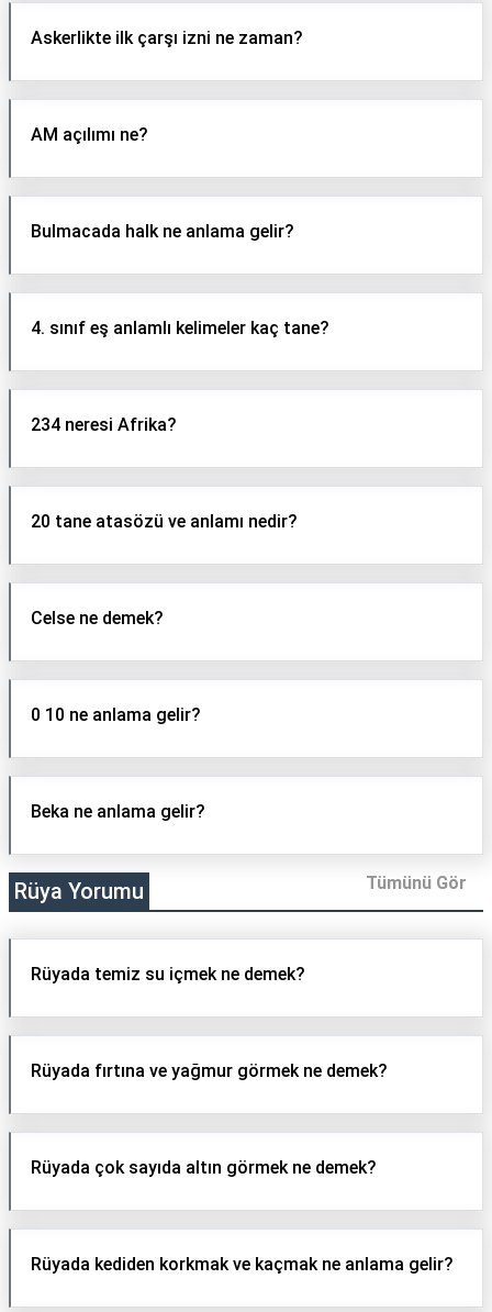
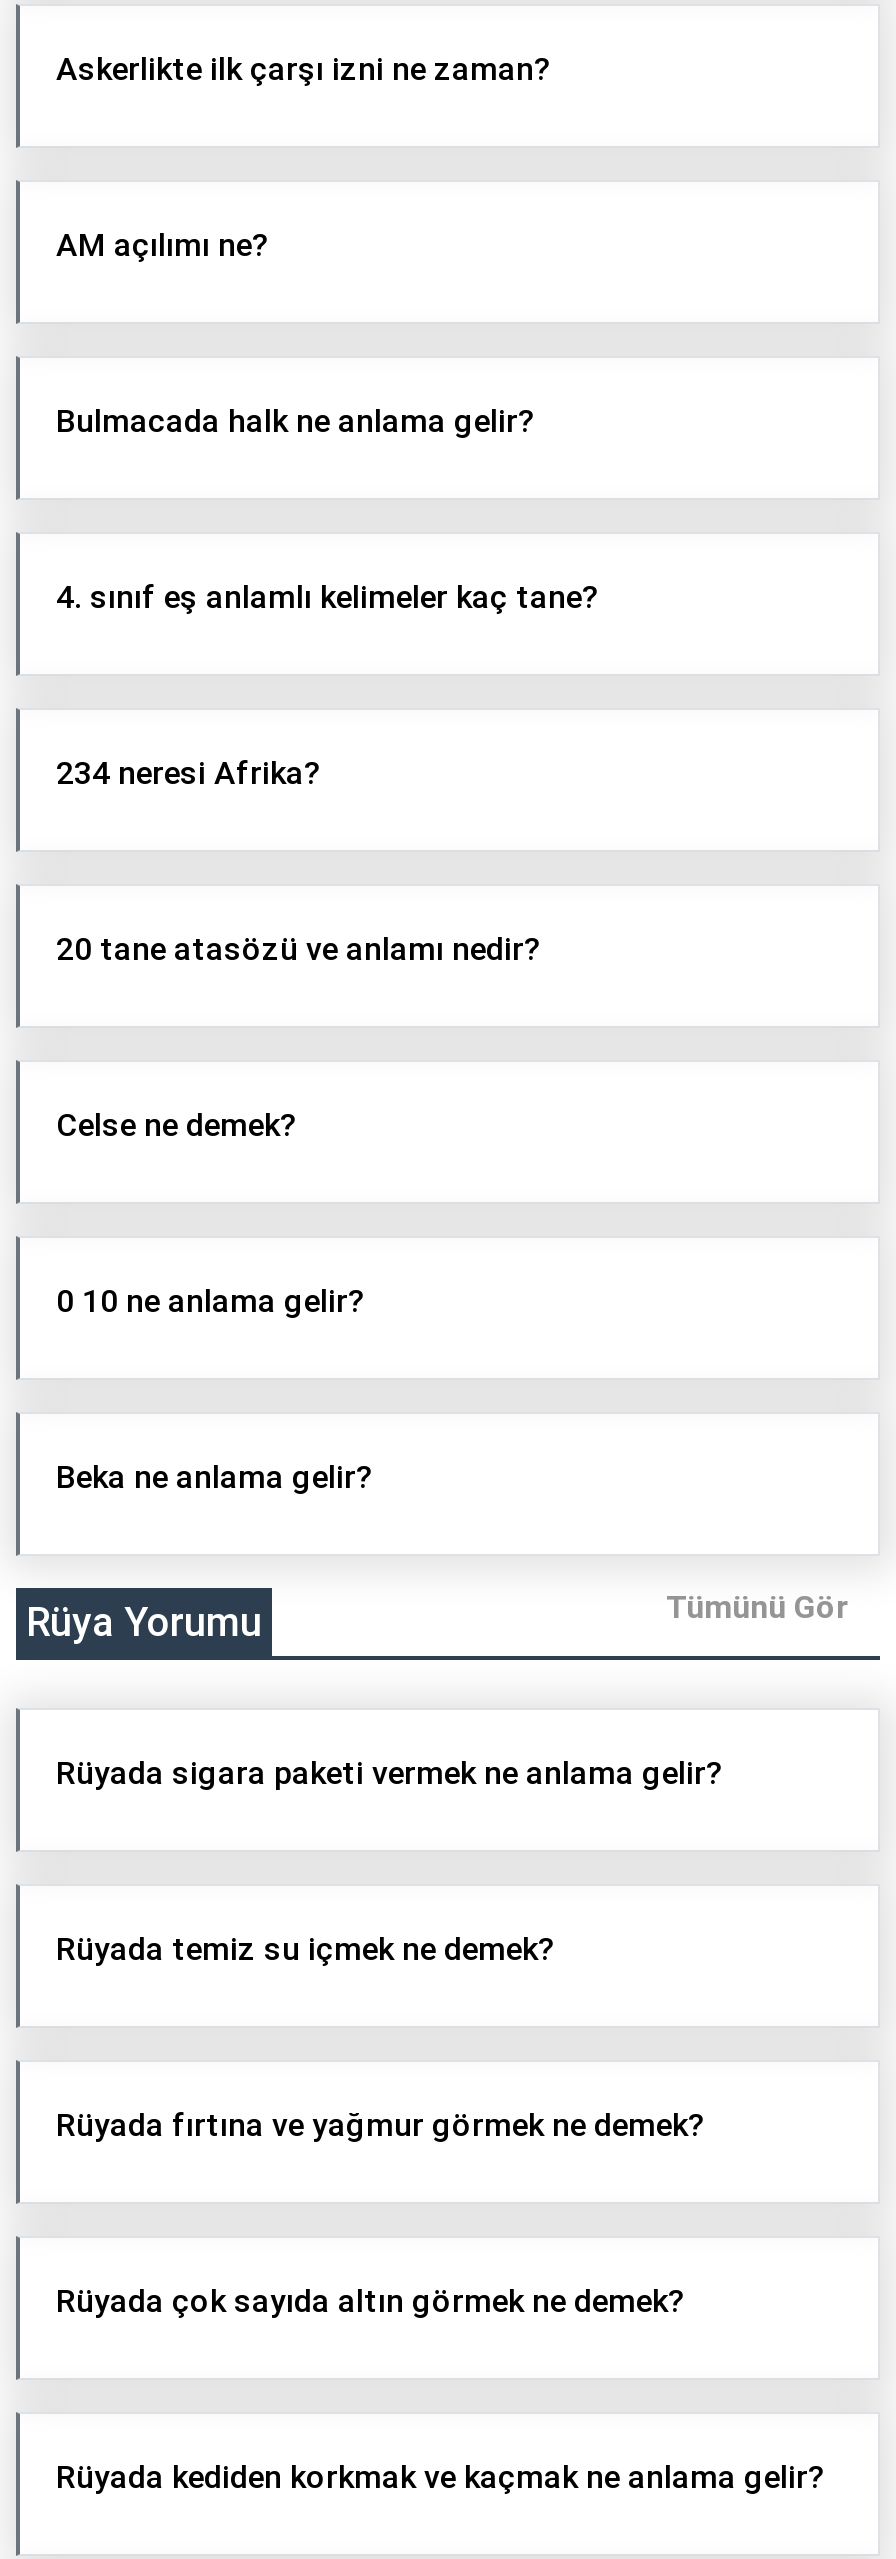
none -> [56,1755,724,1793] Rüyada sigara paketi vermek ne anlama gelir?

